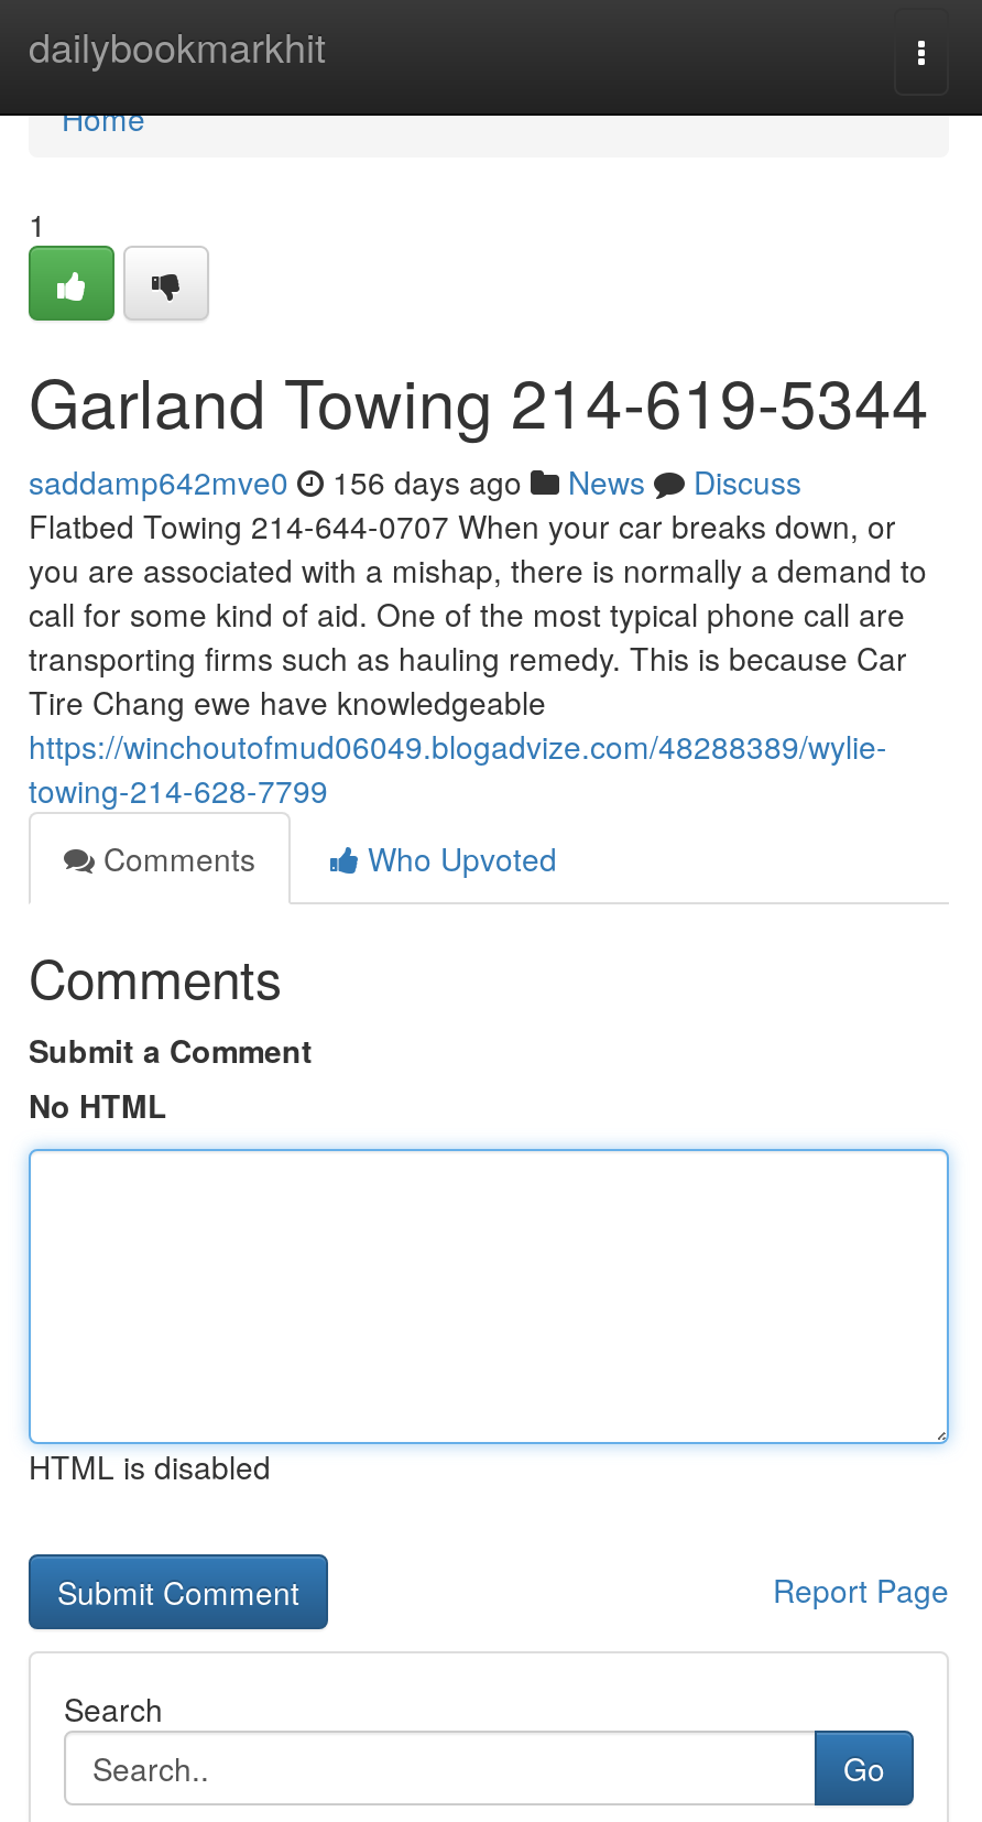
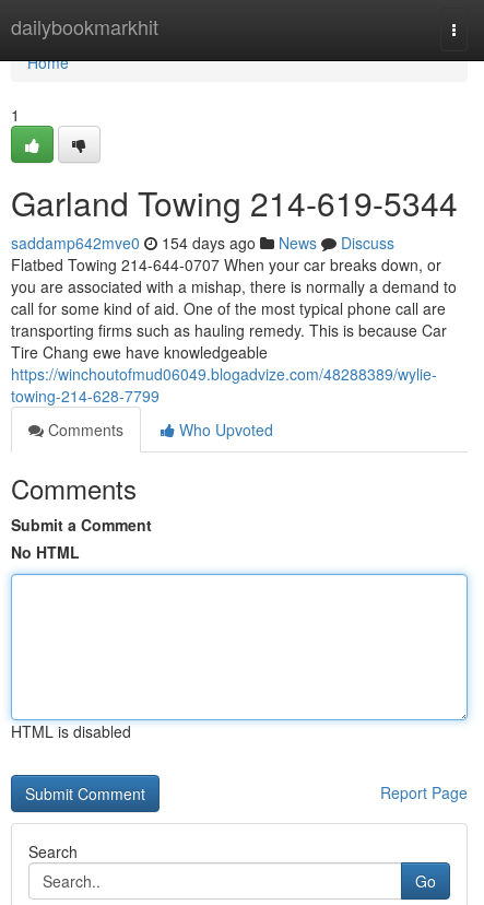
[29,459,801,503] saddamp642mve0 156 days ago News Discuss -> [11,232,394,254] saddamp642mve0 154 days ago News Discuss

